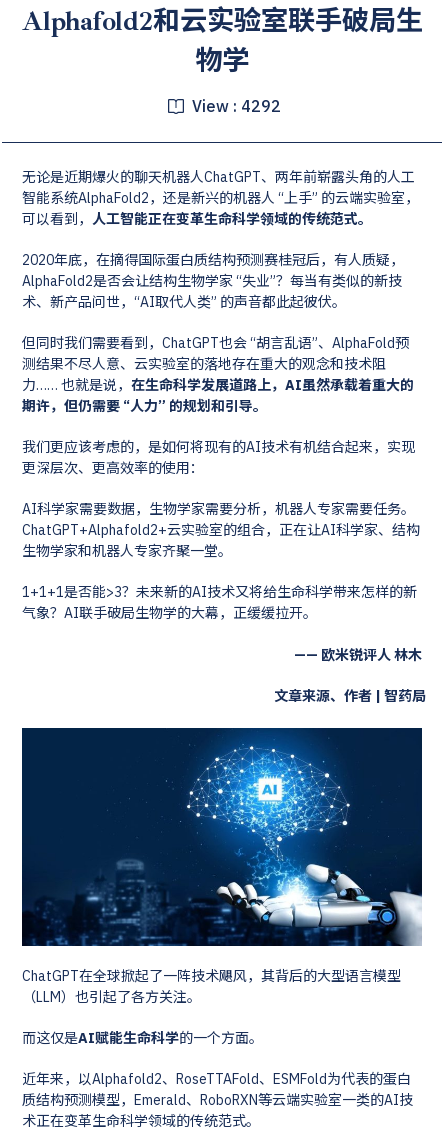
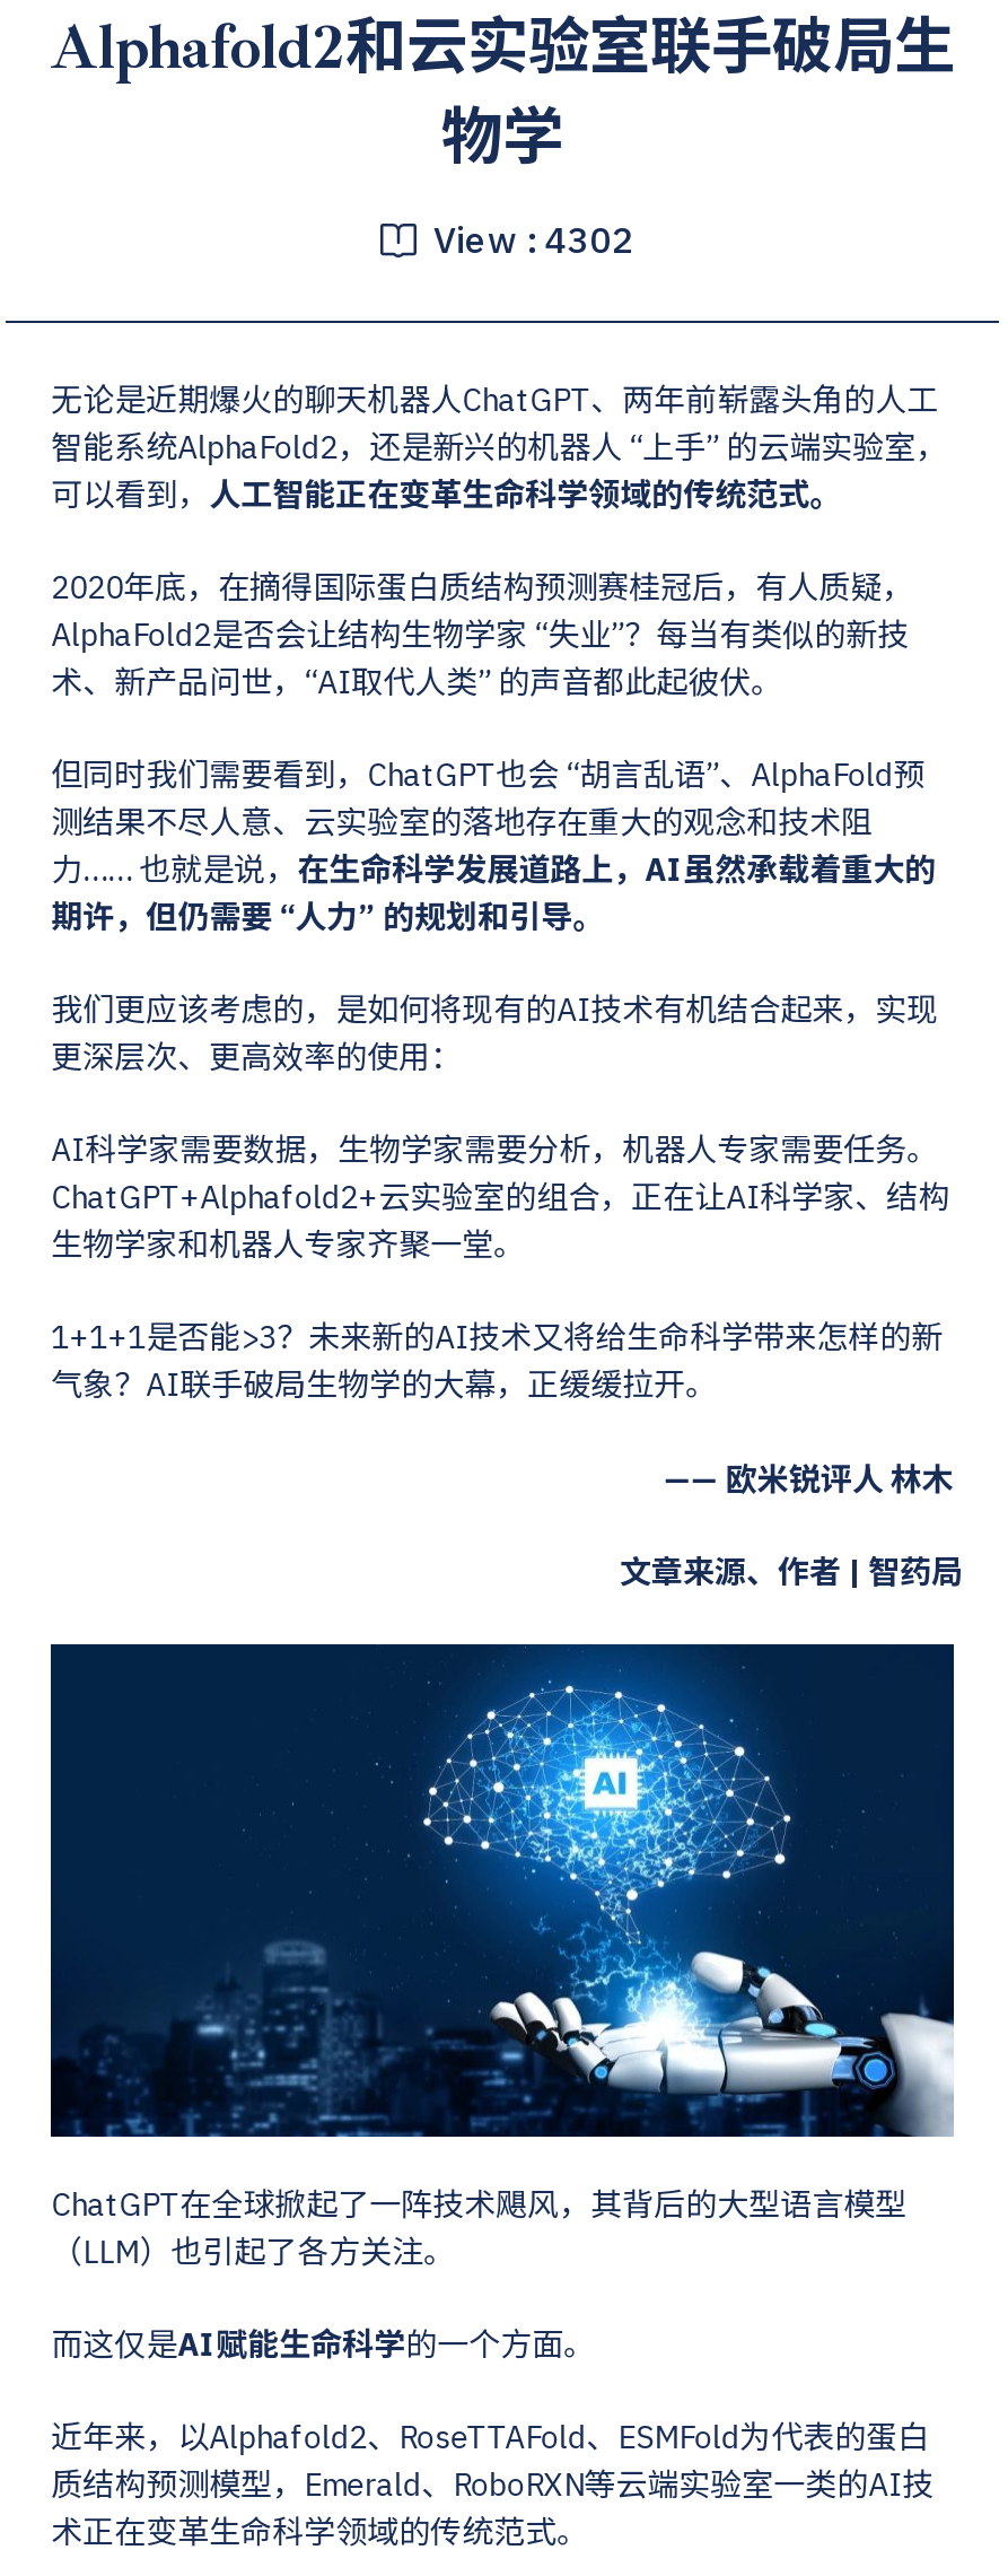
[191,96,280,116] View : 4292 -> [433,217,634,262] View : 4302

